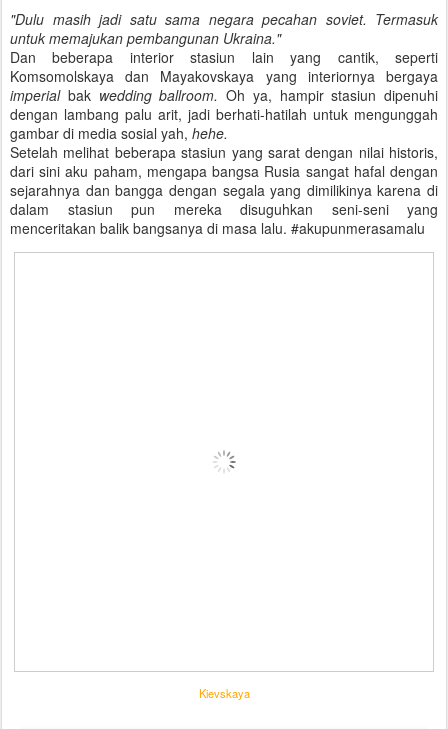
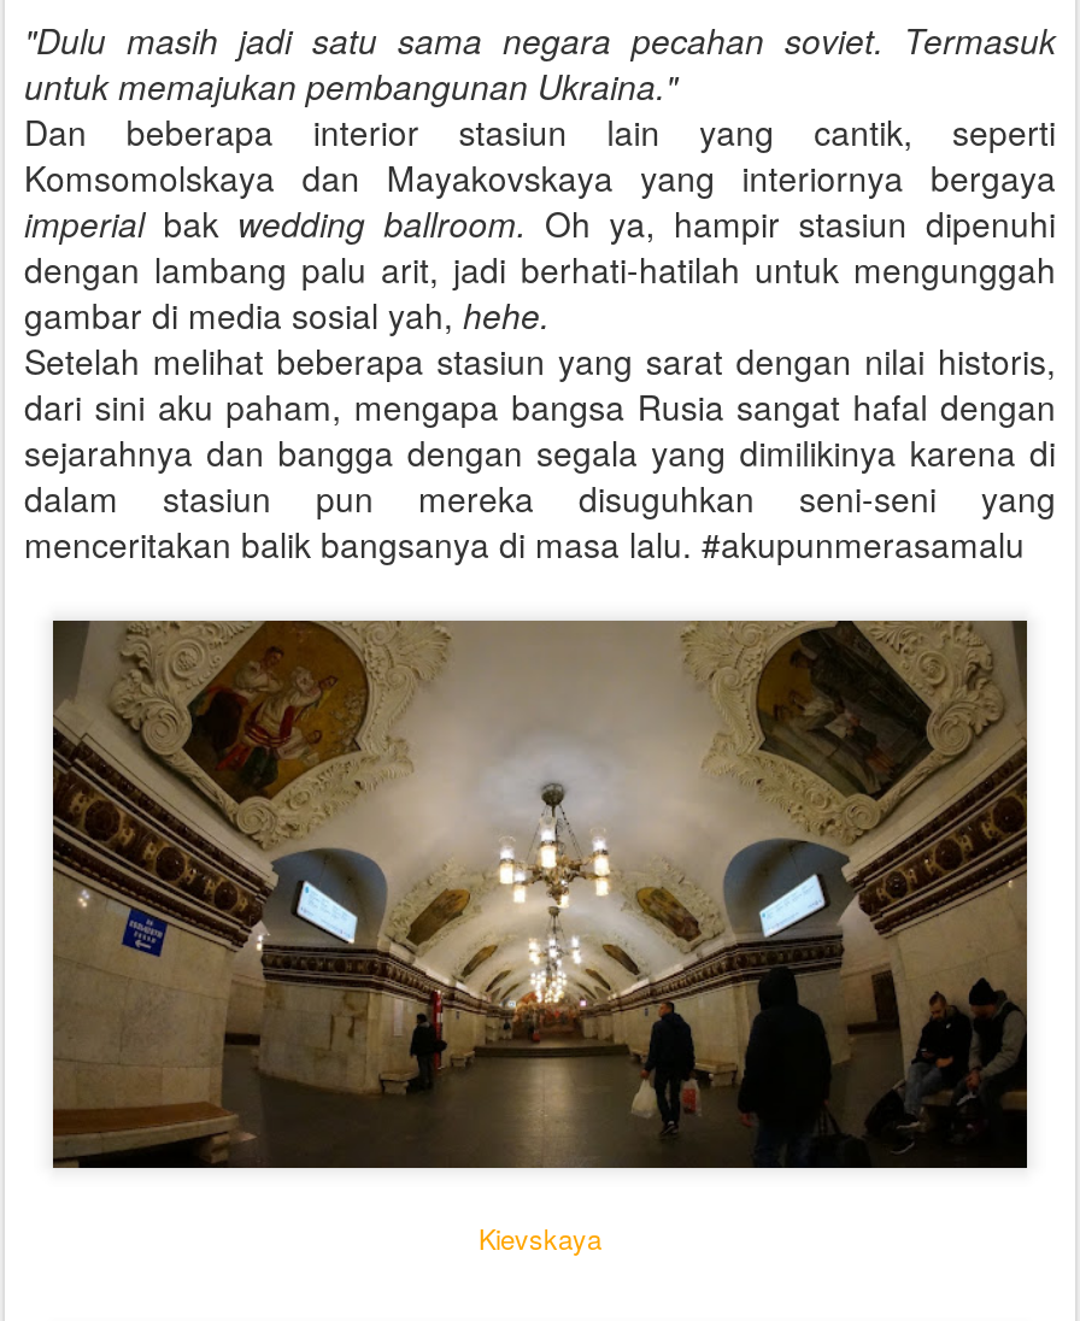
none -> [51,617,1029,1172] [image]

